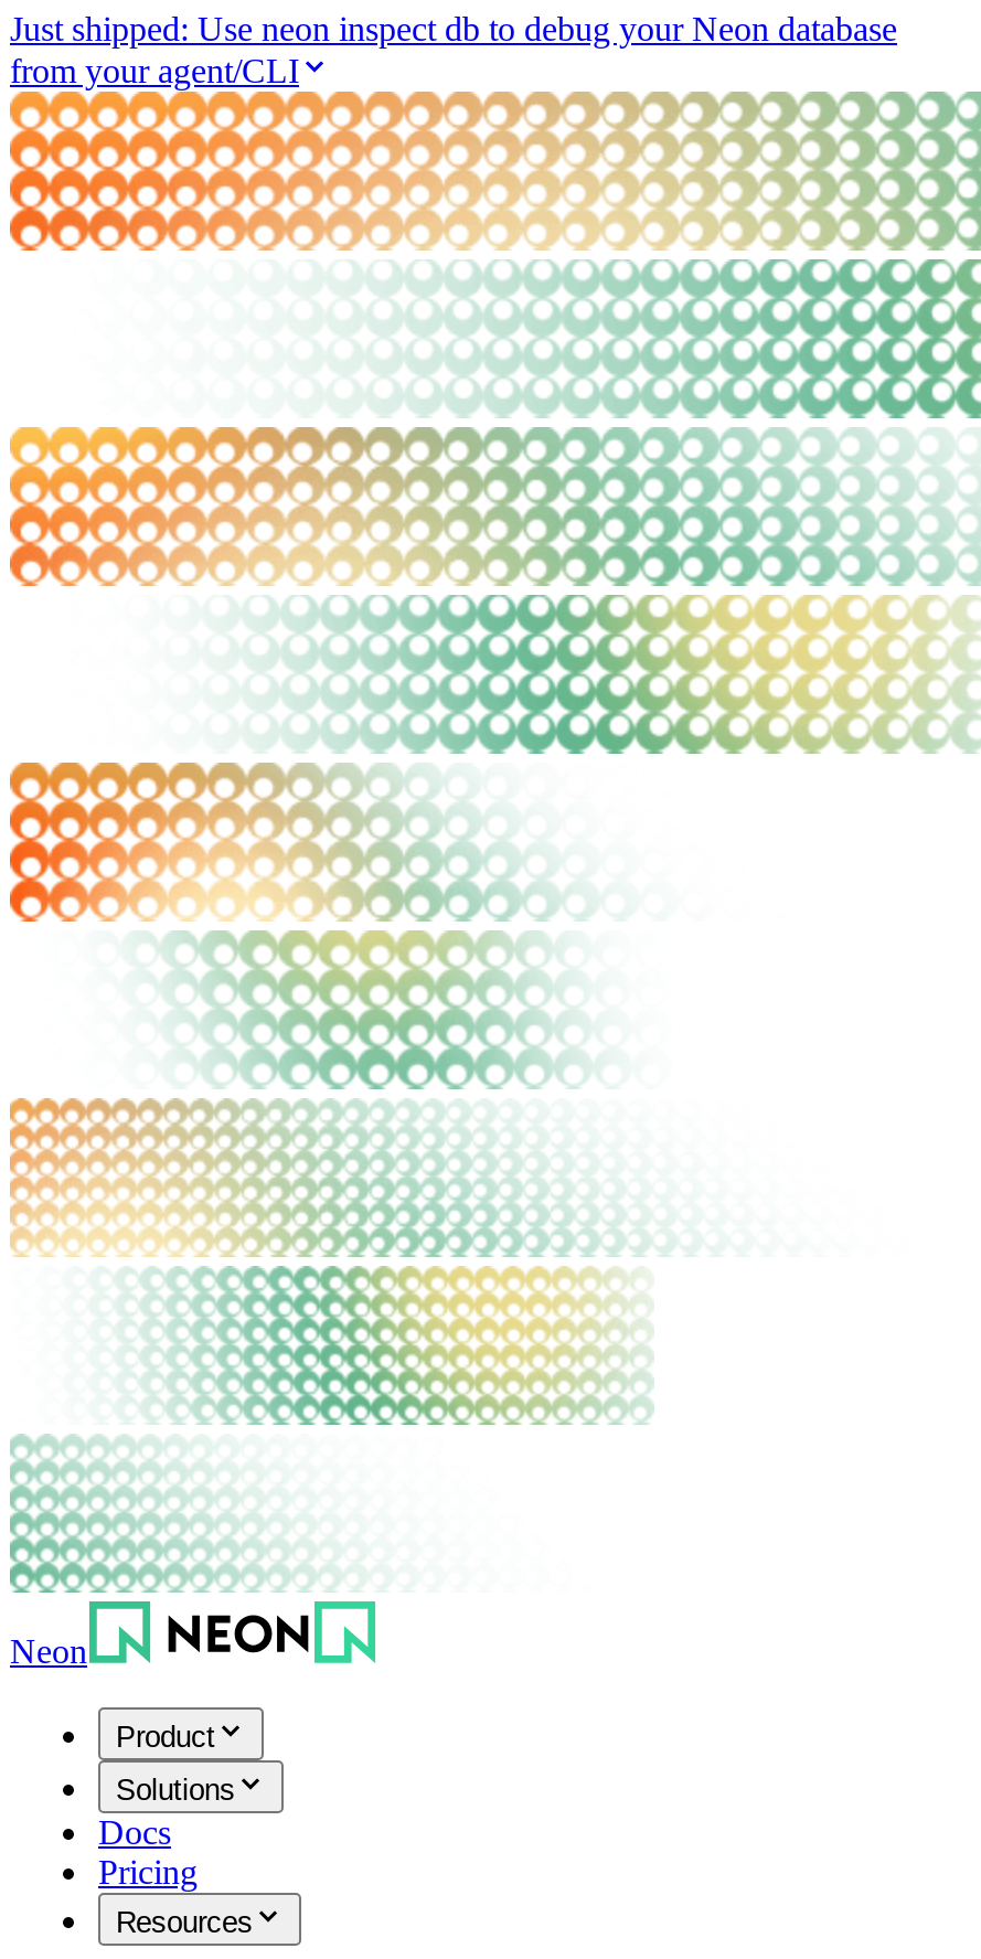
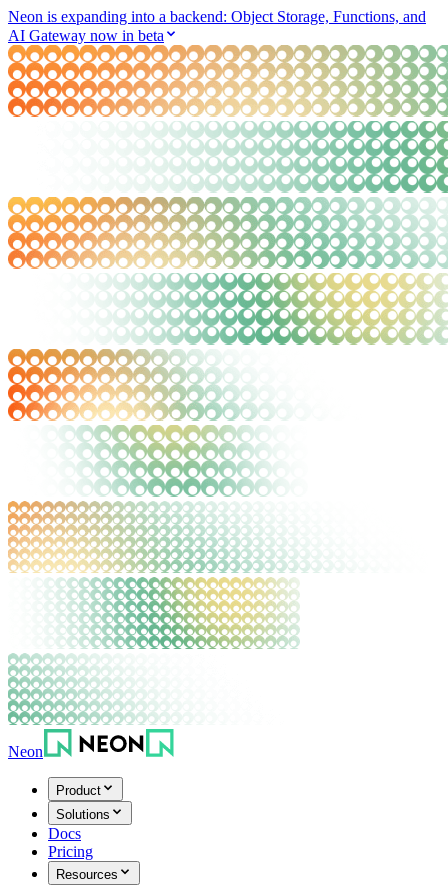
[10,10,897,89] Just shipped: Use neon inspect db to debug your Neon database | from your agent/CLI -> [8,8,426,44] Neon is expanding into a backend: Object Storage, Functions, and | AI Gateway now in beta

